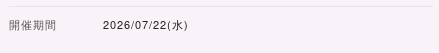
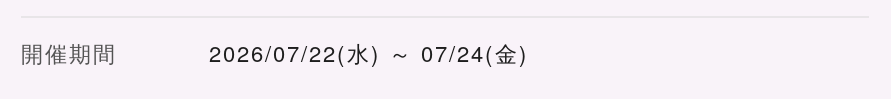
[103,16,189,32] 2026/07/22(水) -> [209,36,529,68] 2026/07/22(水) ～ 07/24(金)

